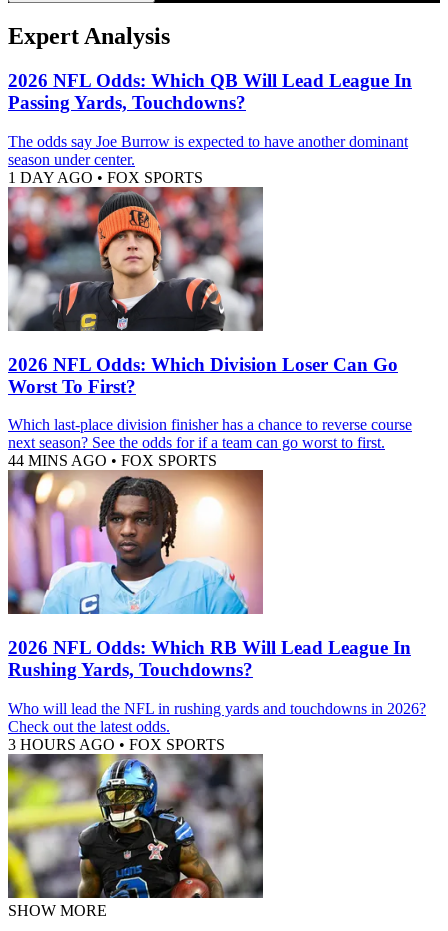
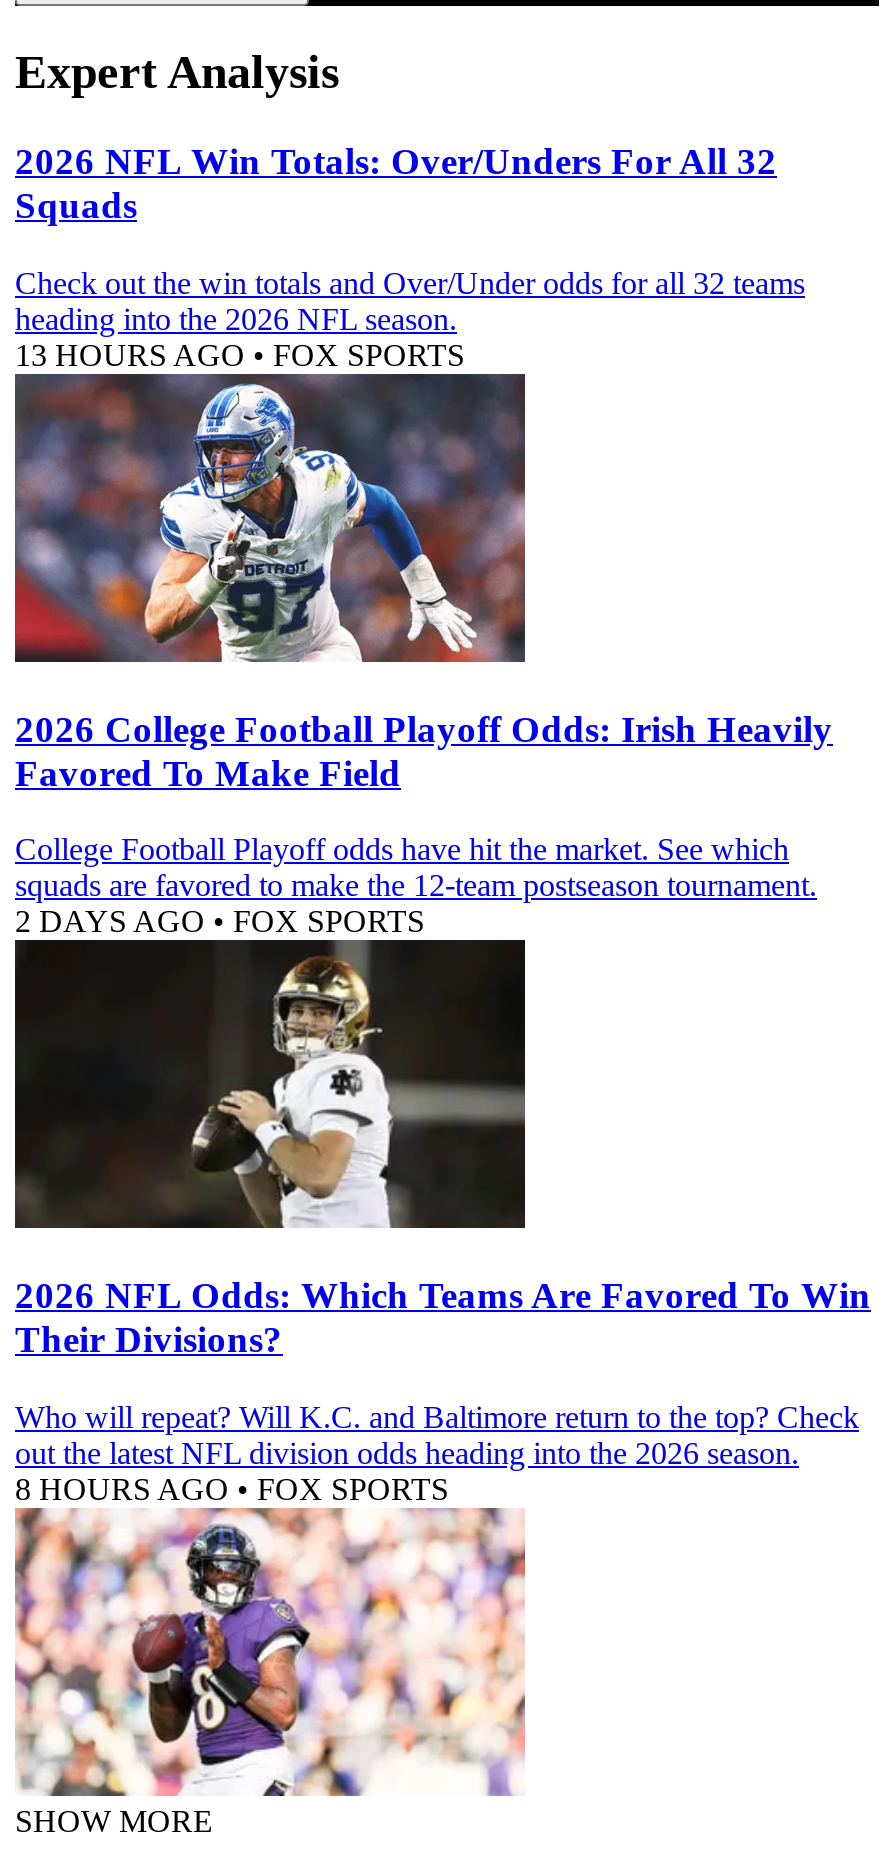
[8,70,412,113] 2026 NFL Odds: Which QB Will Lead League In | Passing Yards, Touchdowns? -> [15,140,777,226] 2026 NFL Win Totals: Over/Unders For All 32 | Squads
[8,133,408,186] The odds say Joe Burrow is expected to have another dominant | season under center. | 1 DAY AGO • FOX SPORTS -> [15,266,805,372] Check out the win totals and Over/Under odds for all 32 teams | heading into the 2026 NFL season. | 13 HOURS AGO • FOX SPORTS
[7,187,398,397] [image] | 2026 NFL Odds: Which Division Loser Can Go | Worst To First? -> [13,376,833,793] [image] | 2026 College Football Playoff Odds: Irish Heavily | Favored To Make Field
[7,416,412,615] [image] | Which last-place division finisher has a chance to reverse course | next season? See the odds for if a team can go worst to first. | 44 MINS AGO • FOX SPORTS -> [13,833,817,1230] [image] | College Football Playoff odds have hit the market. See which | squads are favored to make the 12-team postseason tournament. | 2 DAYS AGO • FOX SPORTS
[8,637,411,680] 2026 NFL Odds: Which RB Will Lead League In | Rushing Yards, Touchdowns? -> [15,1274,871,1360] 2026 NFL Odds: Which Teams Are Favored To Win | Their Divisions?
[8,700,426,753] Who will lead the NFL in rushing yards and touchdowns in 2026? | Check out the latest odds. | 3 HOURS AGO • FOX SPORTS -> [15,1400,859,1506] Who will repeat? Will K.C. and Baltimore return to the top? Check | out the latest NFL division odds heading into the 2026 season. | 8 HOURS AGO • FOX SPORTS
[7,753,264,899] [image] -> [13,1508,527,1798] [image]

